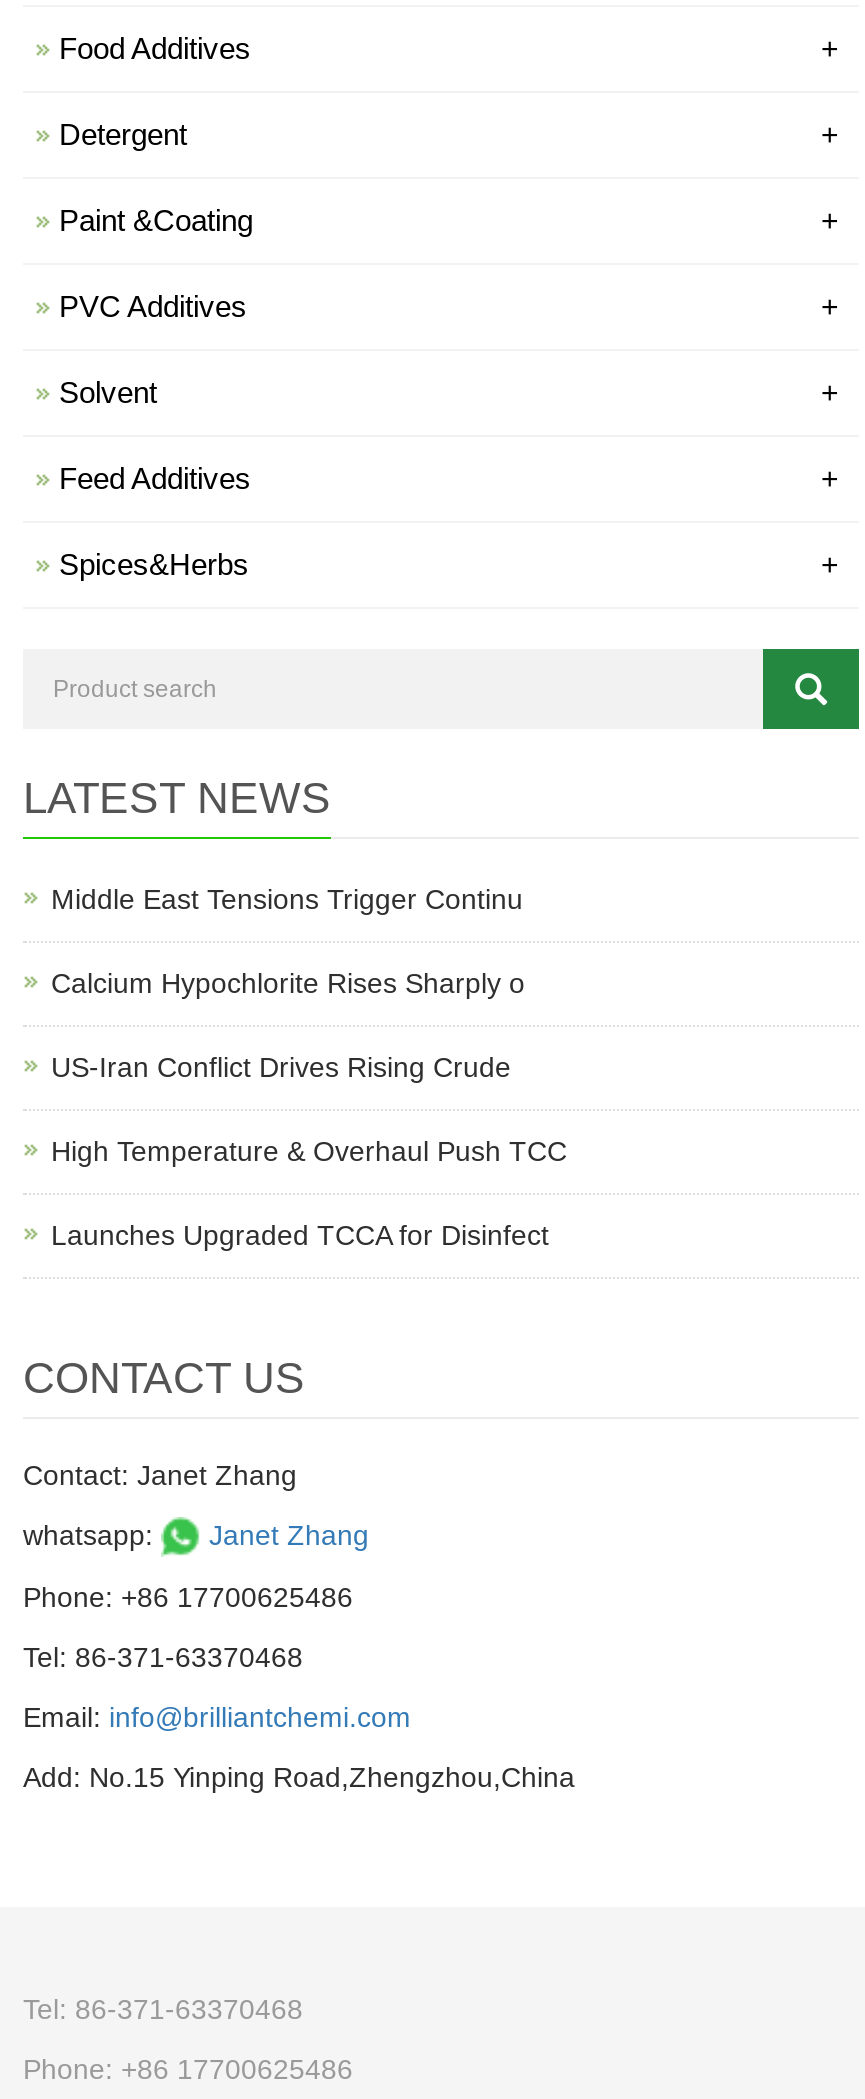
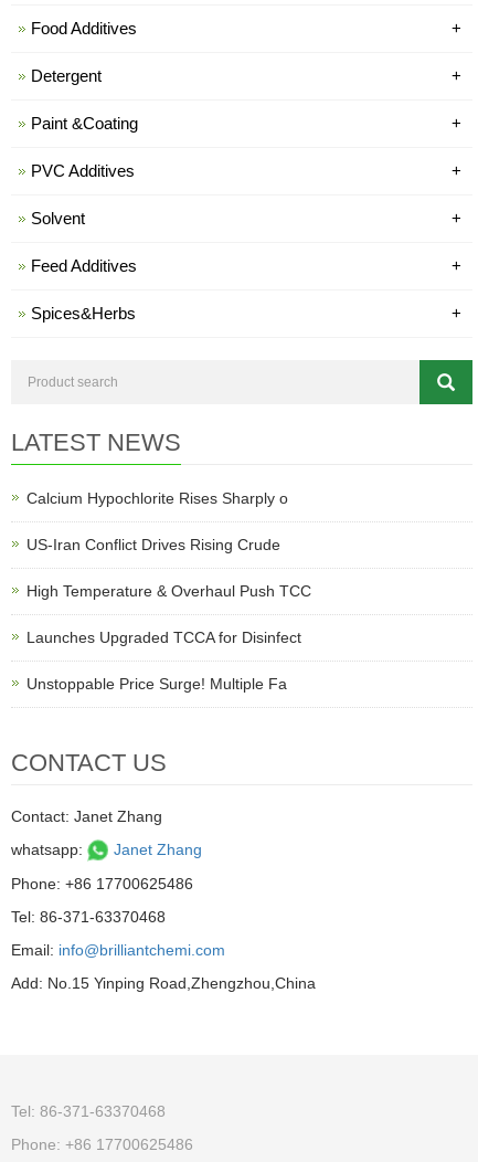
[51,883,523,915] Middle East Tensions Trigger Continu -> none
moved [51,967,567,1251] -> [26,489,311,646]: Calcium Hypochlorite Rises Sharply o | US-Iran Conflict Drives Rising Crude | High Temperature & Overhaul Push TCC | Launches Upgraded TCCA for Disinfect
none -> [26,675,287,692] Unstoppable Price Surge! Multiple Fa

